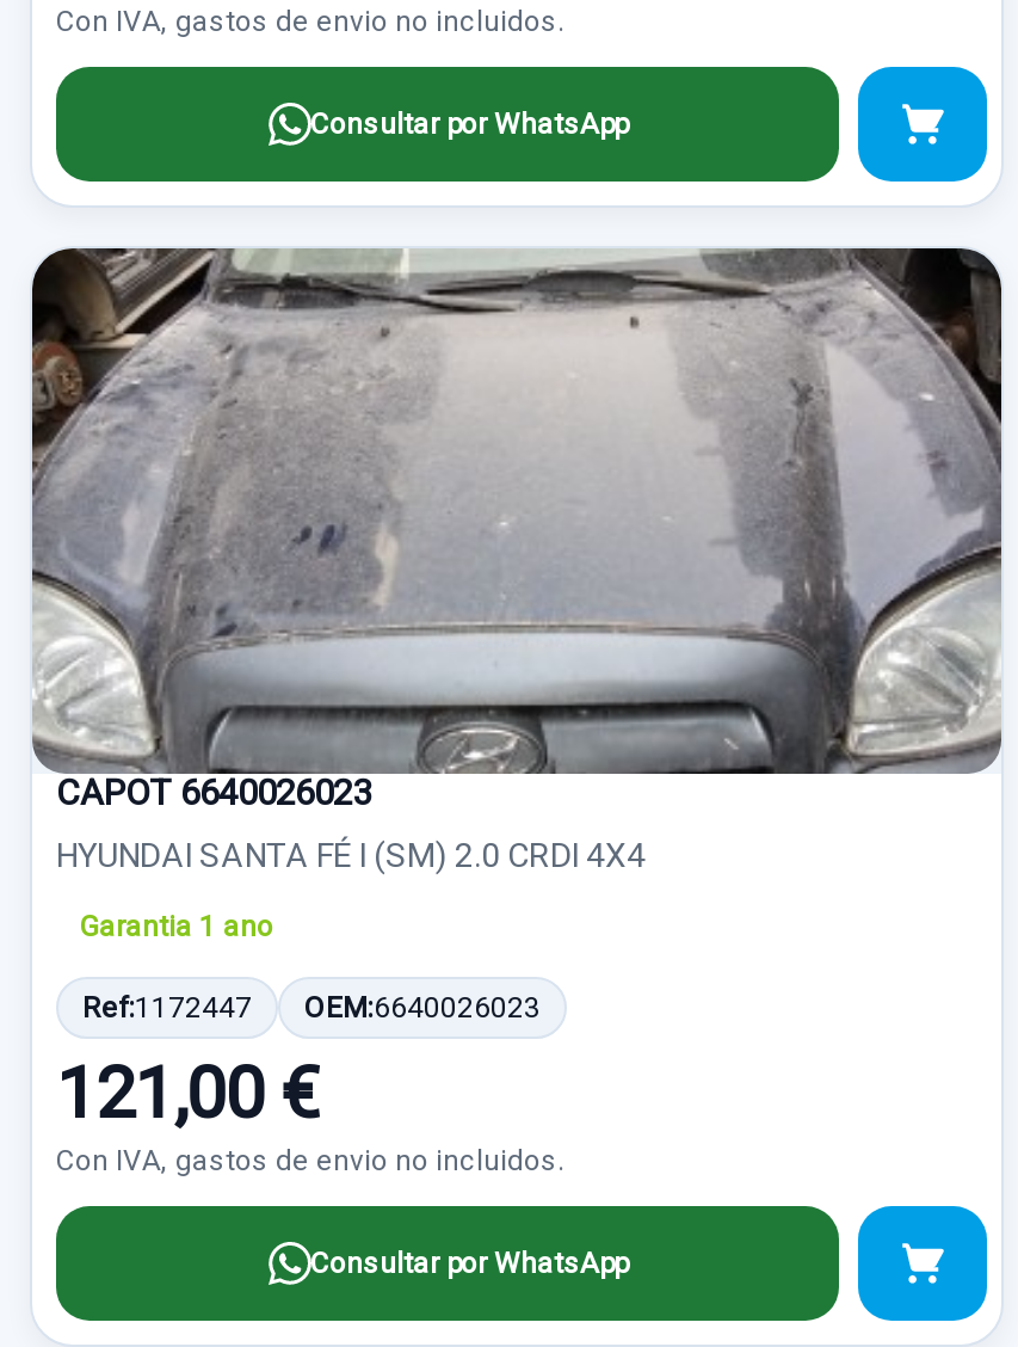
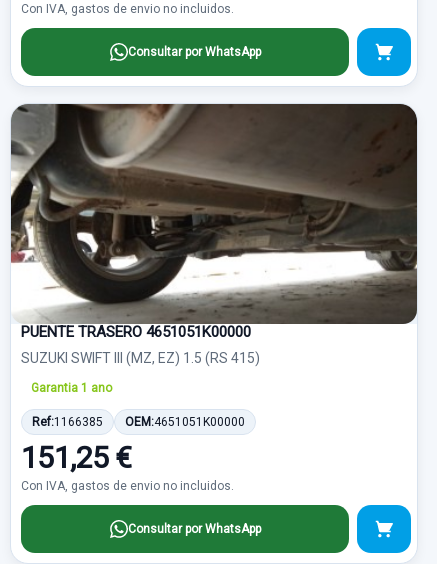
[30,248,1001,814] [image] | CAPOT 6640026023 -> [11,103,418,341] [image] | PUENTE TRASERO 4651051K00000
[56,836,646,874] HYUNDAI SANTA FÉ I (SM) 2.0 CRDI 4X4 -> [21,350,260,366] SUZUKI SWIFT III (MZ, EZ) 1.5 (RS 415)
[82,991,252,1025] Ref:1172447 -> [32,415,103,429] Ref:1166385
[304,991,541,1025] OEM:6640026023 -> [125,415,245,429] OEM:4651051K00000
[56,1051,319,1134] 121,00 € -> [21,440,131,475] 151,25 €

